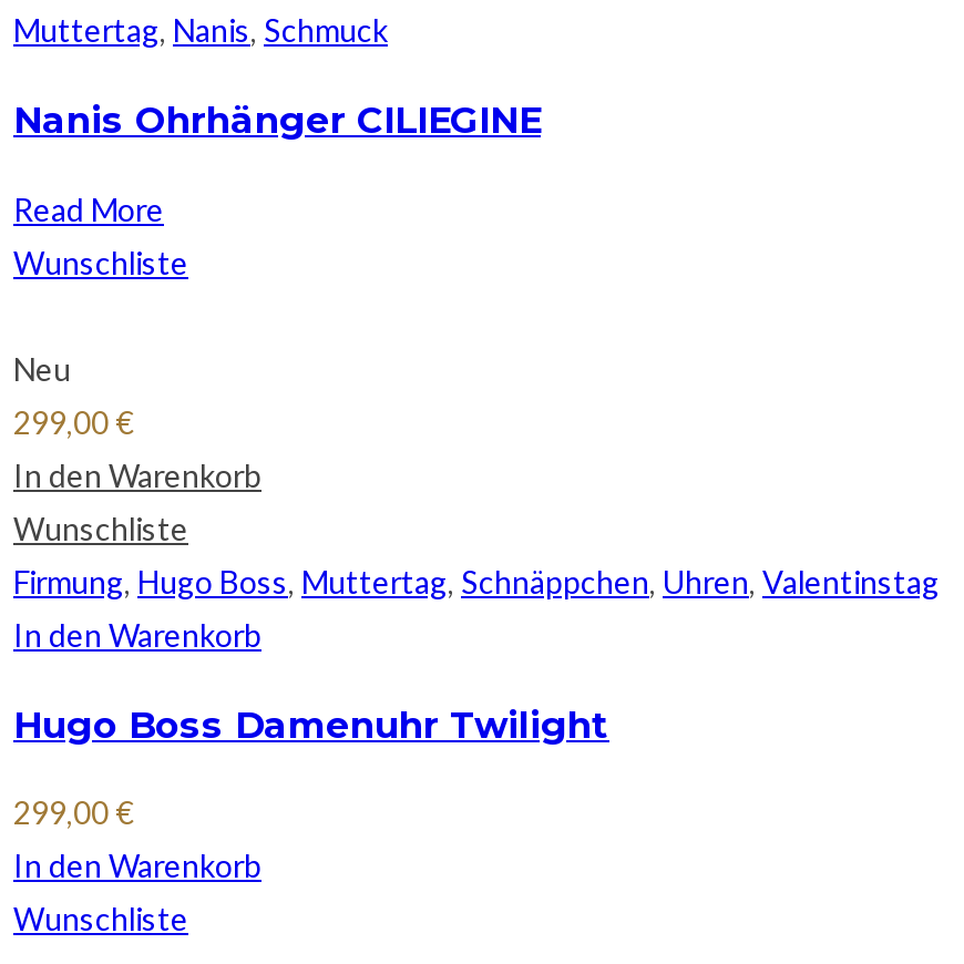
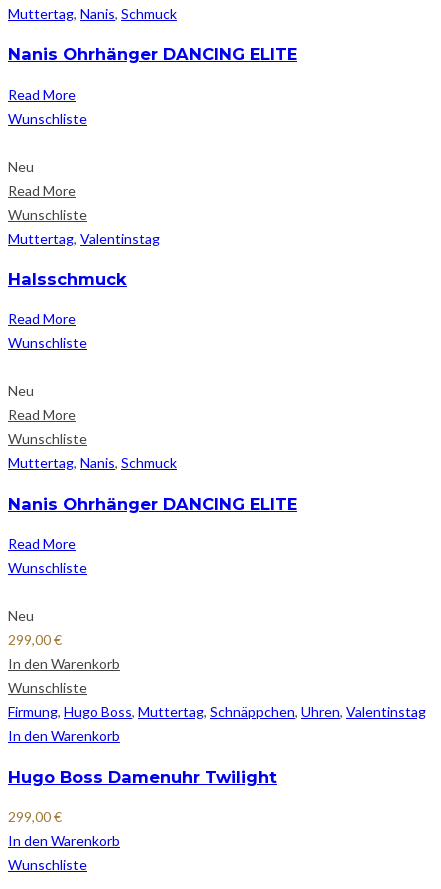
[13,98,541,142] Nanis Ohrhänger CILIEGINE -> [8,44,297,514] Nanis Ohrhänger DANCING ELITE | Read More | Wunschliste | Neu | Read More | Wunschliste | Muttertag, Valentinstag | Halsschmuck | Read More | Wunschliste | Neu | Read More | Wunschliste | Muttertag, Nanis, Schmuck | Nanis Ohrhänger DANCING ELITE

